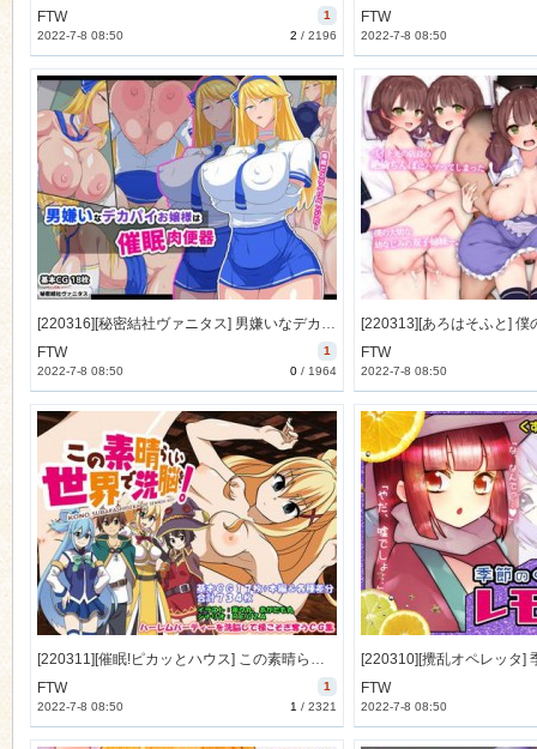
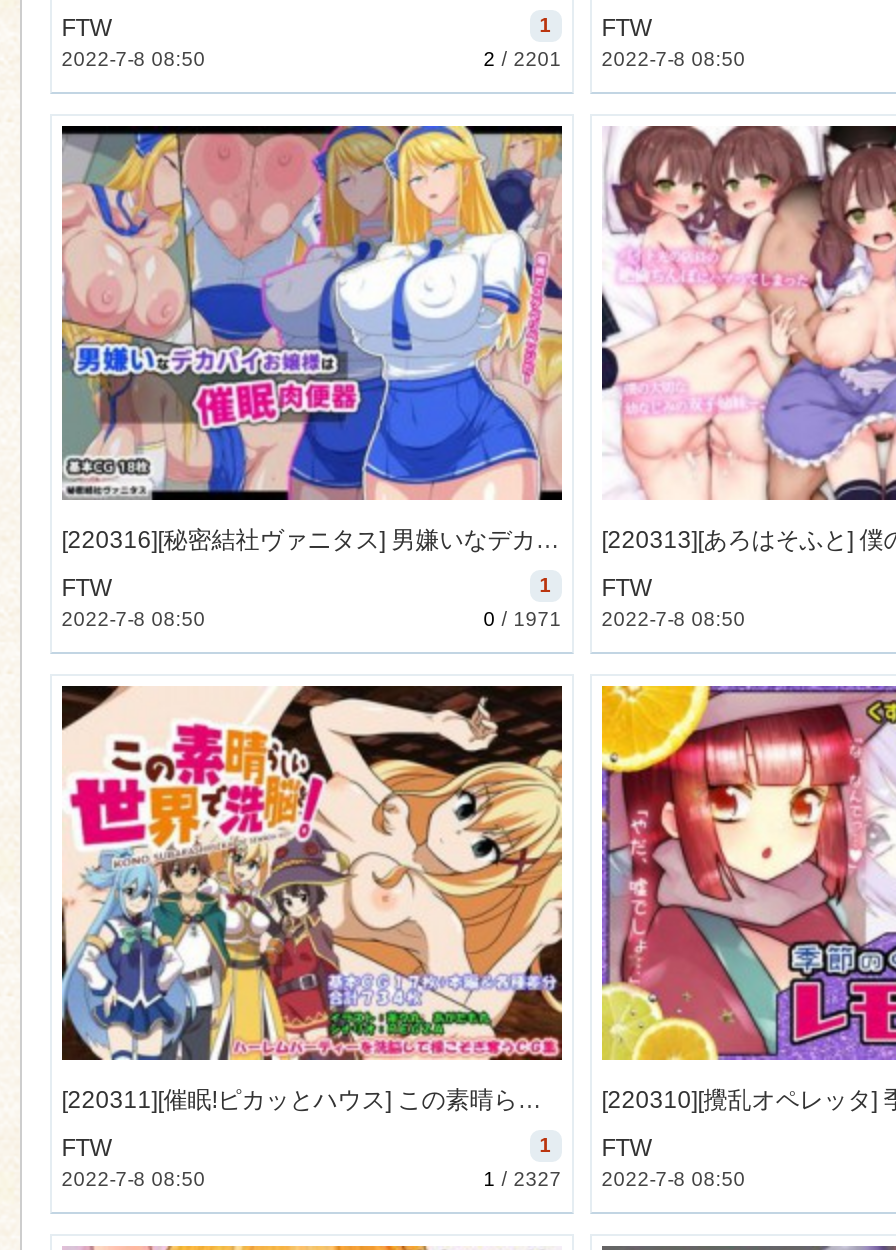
[290,29,447,42] 2 / 2196 2022-7-8 08:50 -> [484,48,746,70] 2 / 2201 2022-7-8 08:50
[290,364,447,377] 0 / 1964 2022-7-8 08:50 -> [484,608,746,630] 0 / 1971 2022-7-8 08:50
[290,700,447,713] 1 / 2321 2022-7-8 08:50 -> [484,1168,746,1190] 1 / 2327 2022-7-8 08:50

